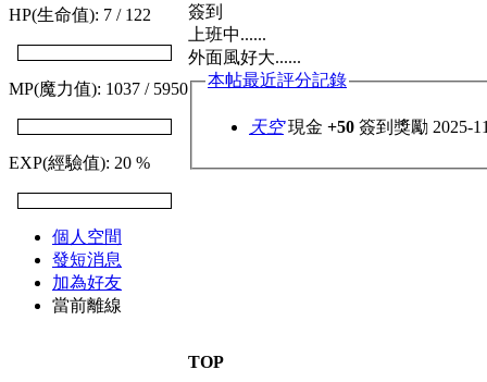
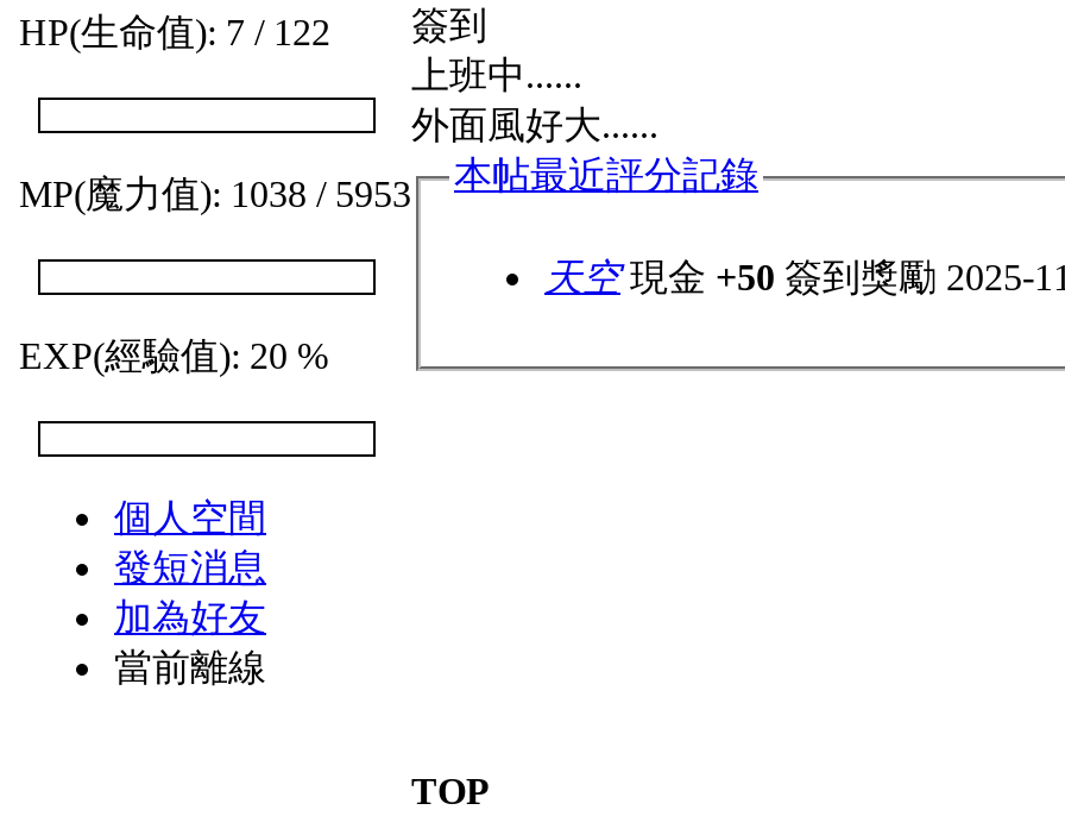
[9,71,347,98] MP(魔力值): 1037 / 5950 本帖最近評分記錄 -> [19,155,758,213] MP(魔力值): 1038 / 5953 本帖最近評分記錄

